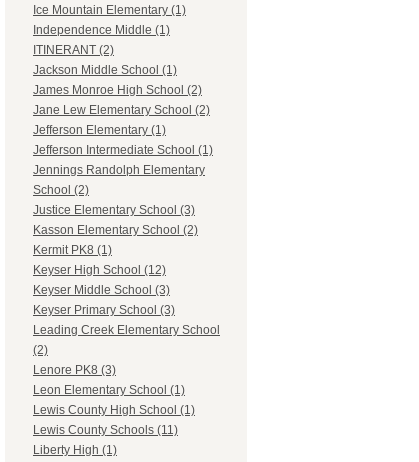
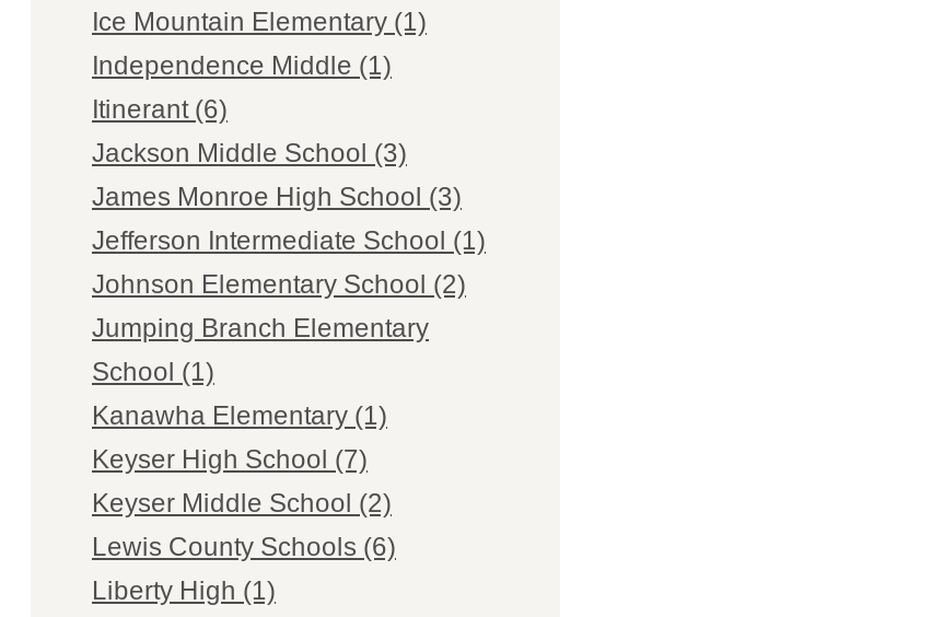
[33,43,210,137] ITINERANT (2) | Jackson Middle School (1) | James Monroe High School (2) | Jane Lew Elementary School (2) | Jefferson Elementary (1) -> [92,95,462,213] Itinerant (6) | Jackson Middle School (3) | James Monroe High School (3)
[33,163,220,437] Jennings Randolph Elementary | School (2) | Justice Elementary School (3) | Kasson Elementary School (2) | Kermit PK8 (1) | Keyser High School (12) | Keyser Middle School (3) | Keyser Primary School (3) | Leading Creek Elementary School | (2) | Lenore PK8 (3) | Leon Elementary School (1) | Lewis County High School (1) | Lewis County Schools (11) -> [92,270,466,563] Johnson Elementary School (2) | Jumping Branch Elementary | School (1) | Kanawha Elementary (1) | Keyser High School (7) | Keyser Middle School (2) | Lewis County Schools (6)

